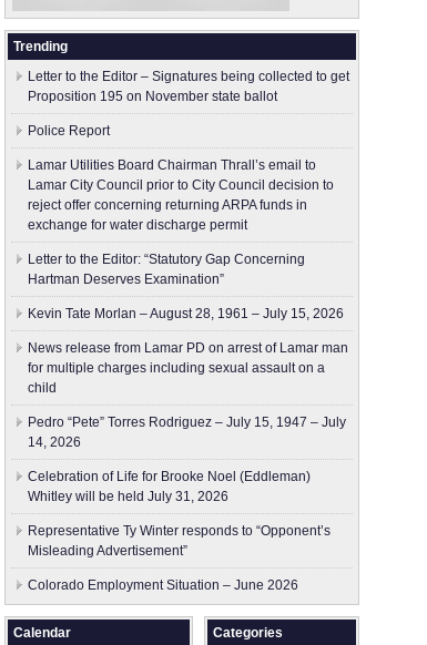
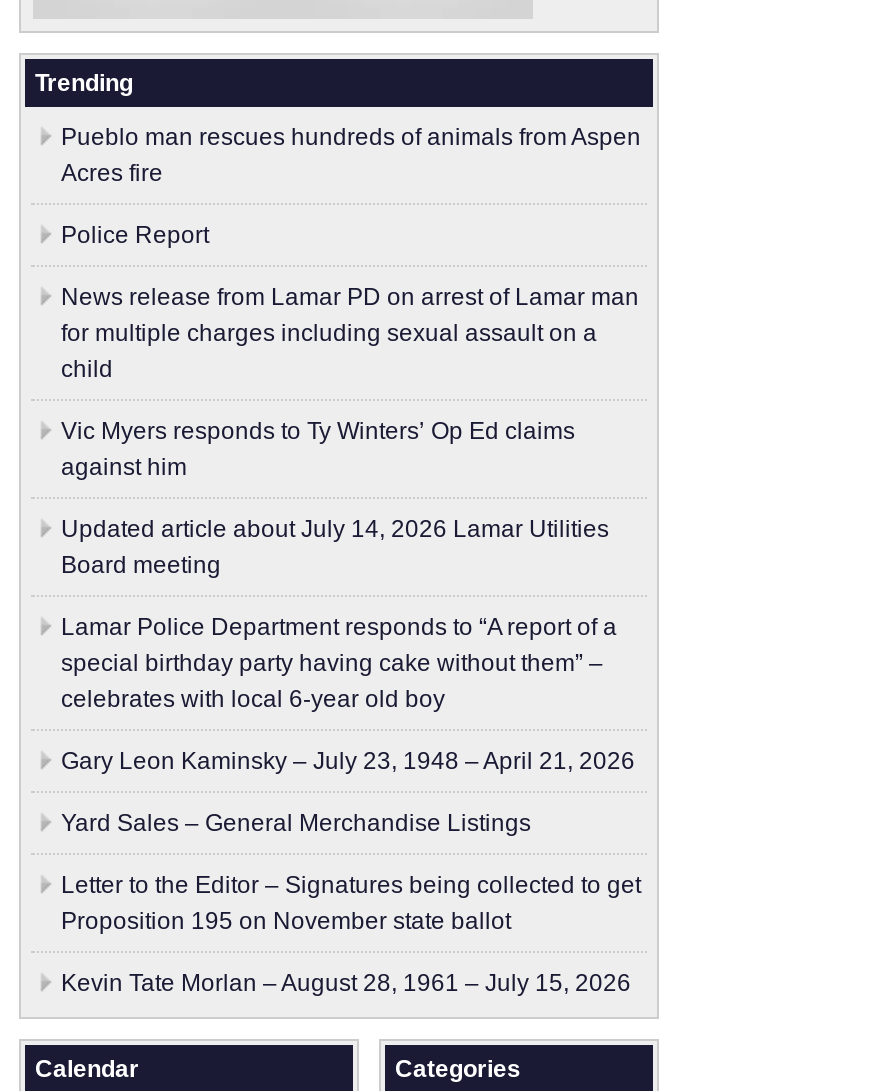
none -> [61,123,641,187] Pueblo man rescues hundreds of animals from Aspen | Acres fire
moved [28,69,349,104] -> [61,871,641,935]: Letter to the Editor – Signatures being collected to get | Proposition 195 on November state ballot
[28,157,334,287] Lamar Utilities Board Chairman Thrall’s email to | Lamar City Council prior to City Council decision to | reject offer concerning returning ARPA funds in | exchange for water discharge permit | Letter to the Editor: “Statutory Gap Concerning | Hartman Deserves Examination” -> none
moved [28,306,344,321] -> [61,969,631,997]: Kevin Tate Morlan – August 28, 1961 – July 15, 2026
moved [28,340,348,396] -> [61,283,639,383]: News release from Lamar PD on arrest of Lamar man | for multiple charges including sexual assault on a | child
[28,414,346,593] Pedro “Pete” Torres Rodriguez – July 15, 1947 – July | 14, 2026 | Celebration of Life for Brooke Noel (Eddleman) | Whitley will be held July 31, 2026 | Representative Ty Winter responds to “Opponent’s | Misleading Advertisement” | Colorado Employment Situation – June 2026 -> [61,417,635,837] Vic Myers responds to Ty Winters’ Op Ed claims | against him | Updated article about July 14, 2026 Lamar Utilities | Board meeting | Lamar Police Department responds to “A report of a | special birthday party having cake without them” – | celebrates with local 6-year old boy | Gary Leon Kaminsky – July 23, 1948 – April 21, 2026 | Yard Sales – General Merchandise Listings

